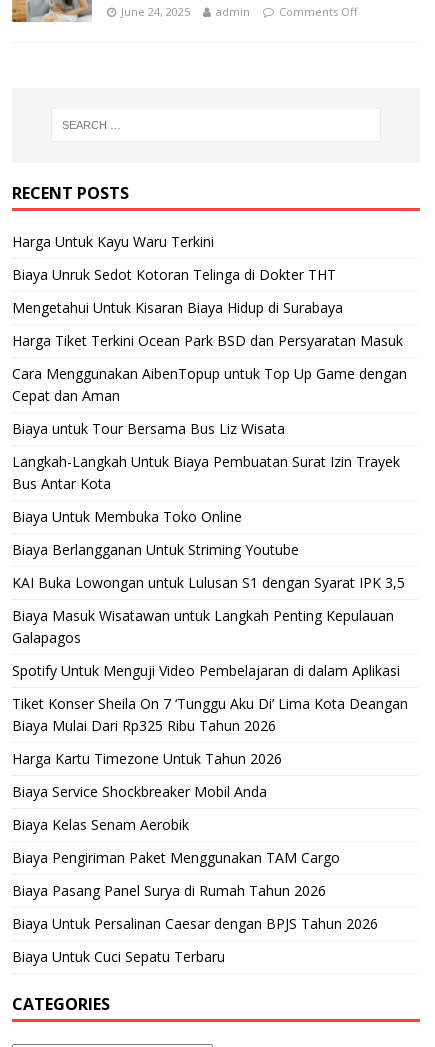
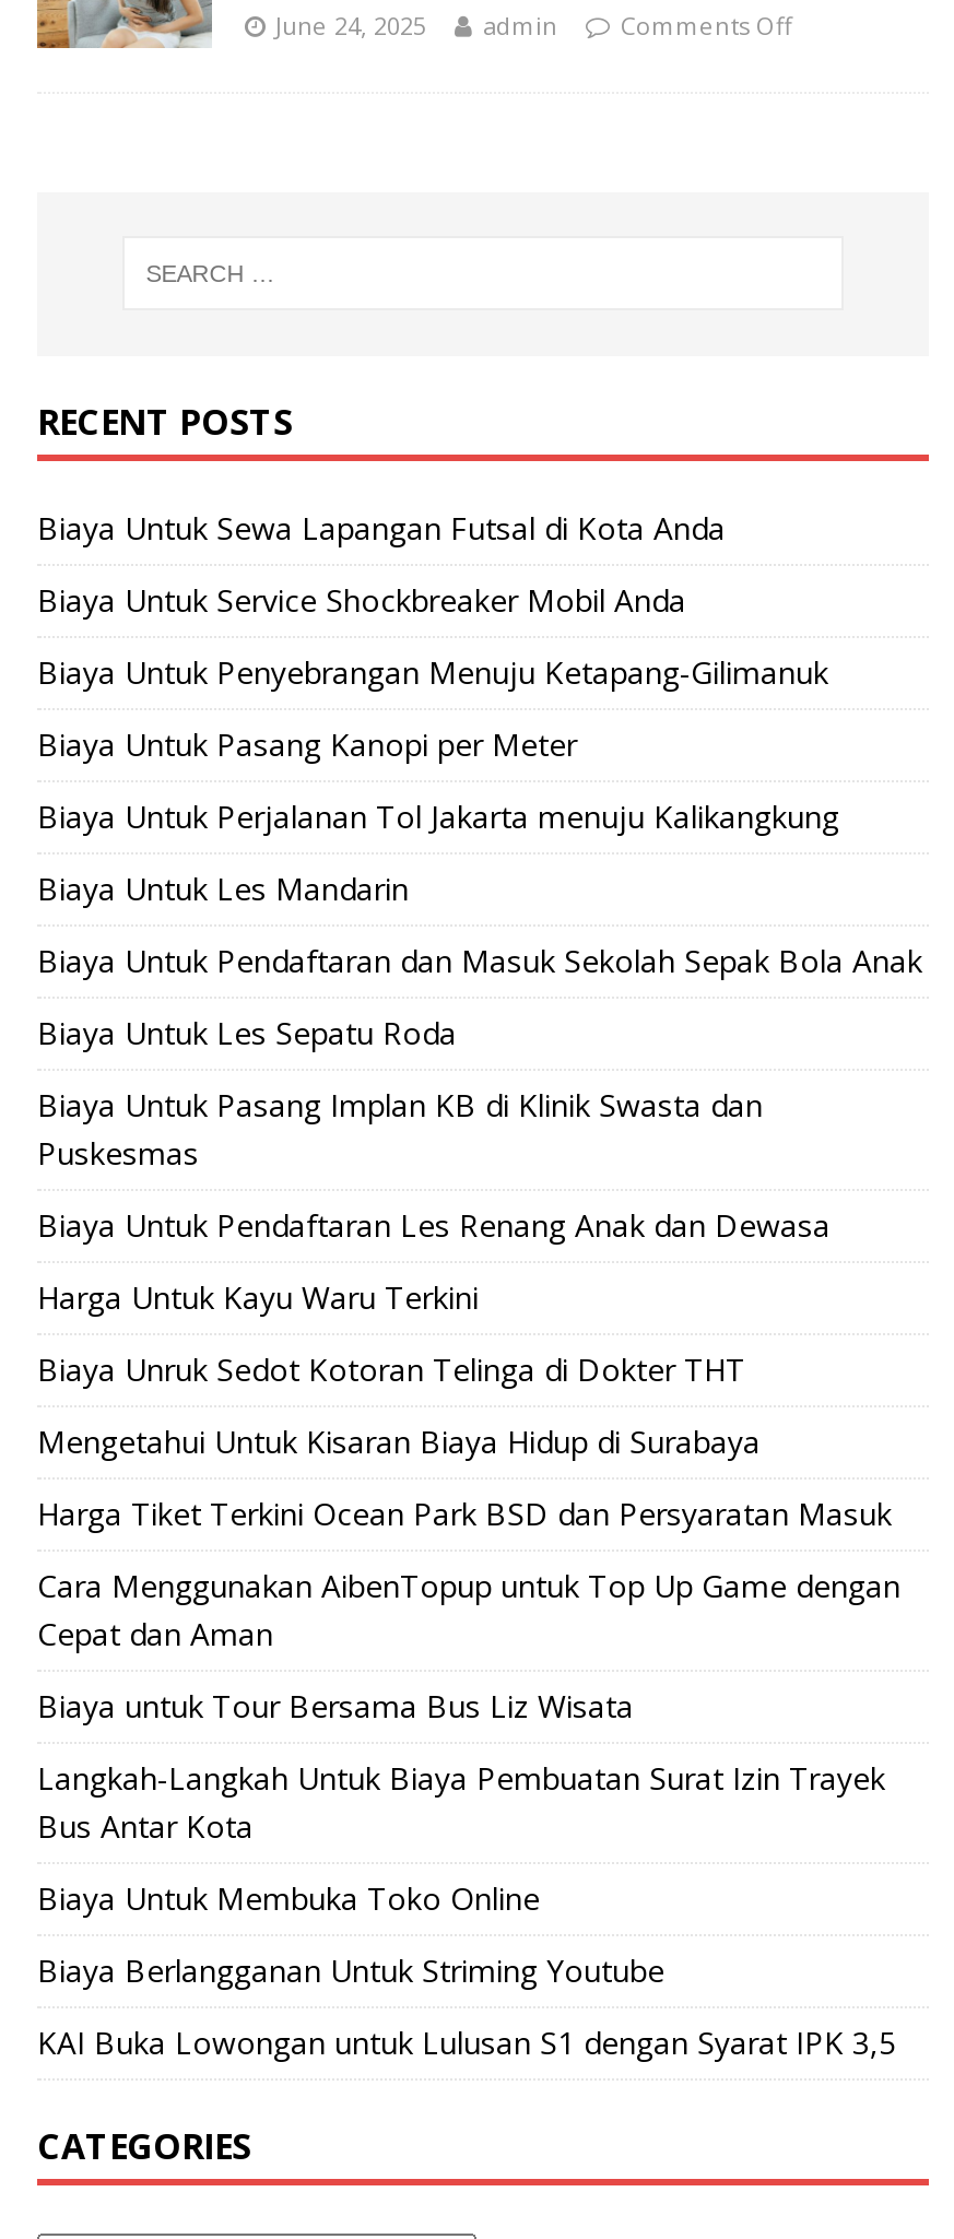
none -> [37,506,922,1245] Biaya Untuk Sewa Lapangan Futsal di Kota Anda | Biaya Untuk Service Shockbreaker Mobil Anda | Biaya Untuk Penyebrangan Menuju Ketapang-Gilimanuk | Biaya Untuk Pasang Kanopi per Meter | Biaya Untuk Perjalanan Tol Jakarta menuju Kalikangkung | Biaya Untuk Les Mandarin | Biaya Untuk Pendaftaran dan Masuk Sekolah Sepak Bola Anak | Biaya Untuk Les Sepatu Roda | Biaya Untuk Pasang Implan KB di Klinik Swasta dan | Puskesmas | Biaya Untuk Pendaftaran Les Renang Anak dan Dewasa
moved [12,231,407,591] -> [37,1275,900,2062]: Harga Untuk Kayu Waru Terkini | Biaya Unruk Sedot Kotoran Telinga di Dokter THT | Mengetahui Untuk Kisaran Biaya Hidup di Surabaya | ... | Biaya Berlangganan Untuk Striming Youtube | KAI Buka Lowongan untuk Lulusan S1 dengan Syarat IPK 3,5
[12,605,408,965] Biaya Masuk Wisatawan untuk Langkah Penting Kepulauan | Galapagos | Spotify Untuk Menguji Video Pembelajaran di dalam Aplikasi | Tiket Konser Sheila On 7 ‘Tunggu Aku Di’ Lima Kota Deangan | Biaya Mulai Dari Rp325 Ribu Tahun 2026 | Harga Kartu Timezone Untuk Tahun 2026 | Biaya Service Shockbreaker Mobil Anda | Biaya Kelas Senam Aerobik | Biaya Pengiriman Paket Menggunakan TAM Cargo | Biaya Pasang Panel Surya di Rumah Tahun 2026 | Biaya Untuk Persalinan Caesar dengan BPJS Tahun 2026 | Biaya Untuk Cuci Sepatu Terbaru -> none

